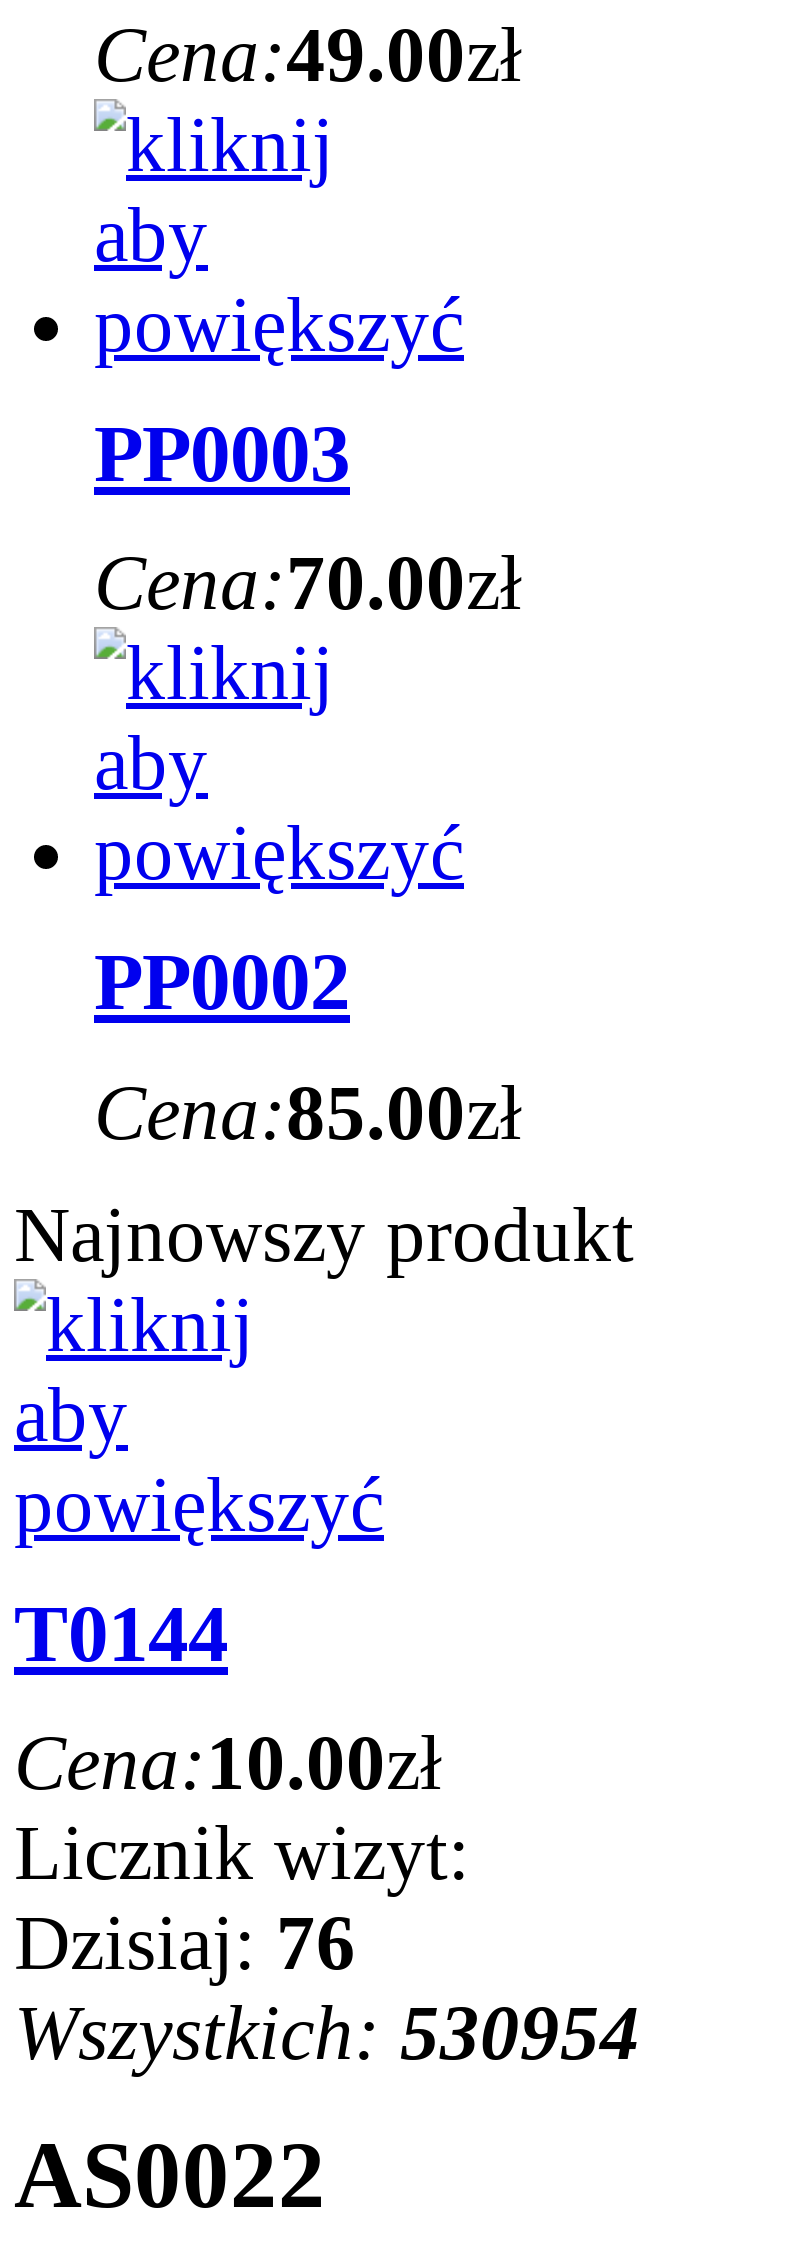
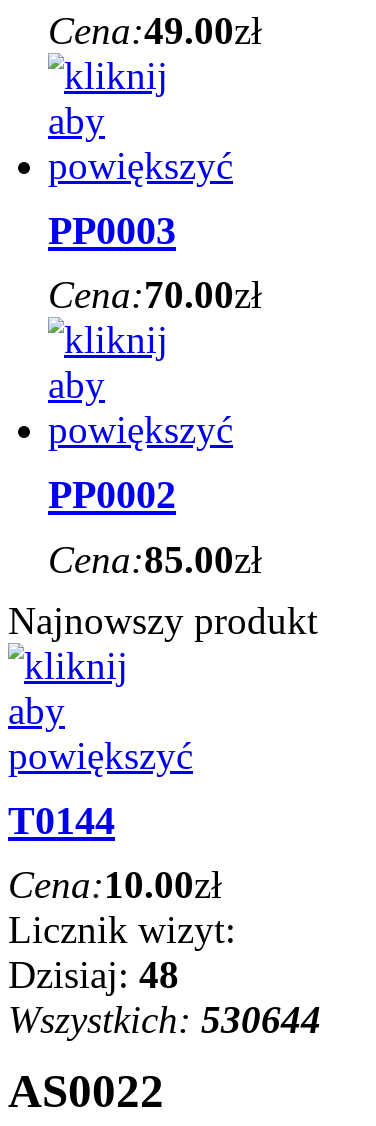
[14,1900,356,1986] Dzisiaj: 76 -> [8,953,179,996] Dzisiaj: 48
[14,1990,640,2076] Wszystkich: 530954 -> [8,998,321,1041] Wszystkich: 530644

